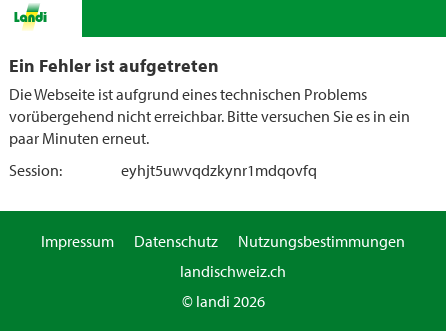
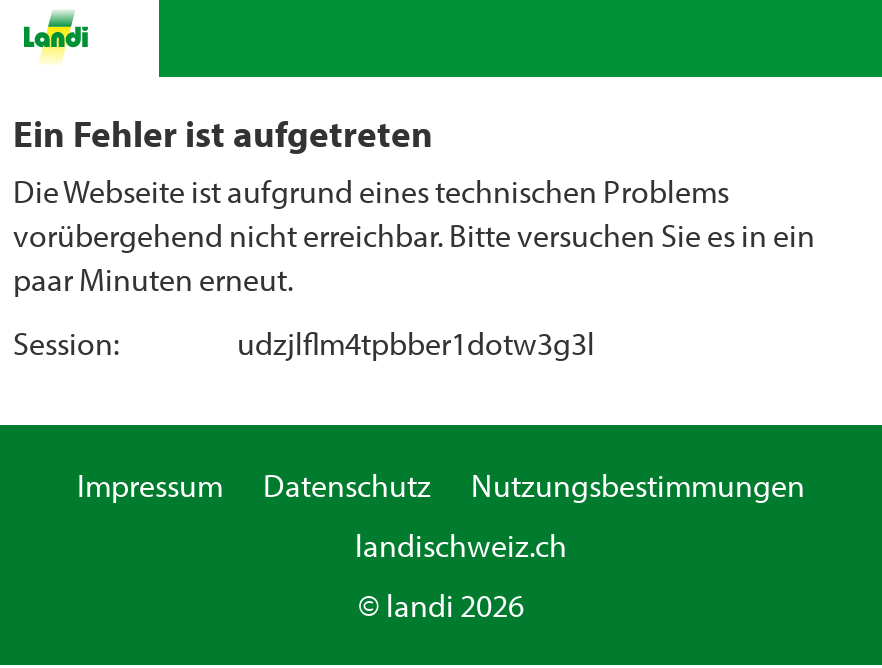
[121,160,317,180] eyhjt5uwvqdzkynr1mdqovfq -> [237,323,595,363] udzjlflm4tpbber1dotw3g3l

